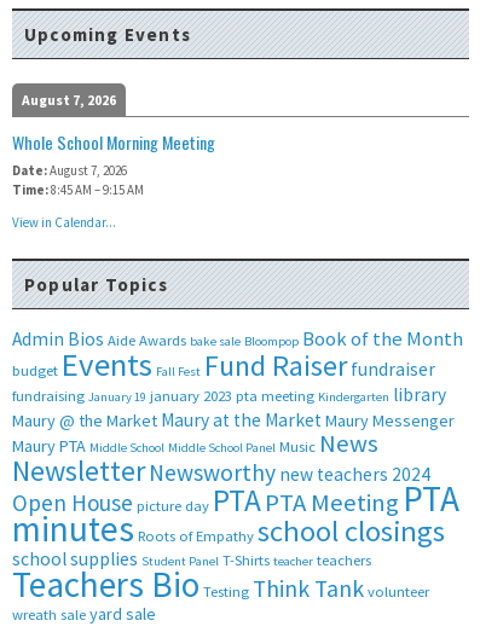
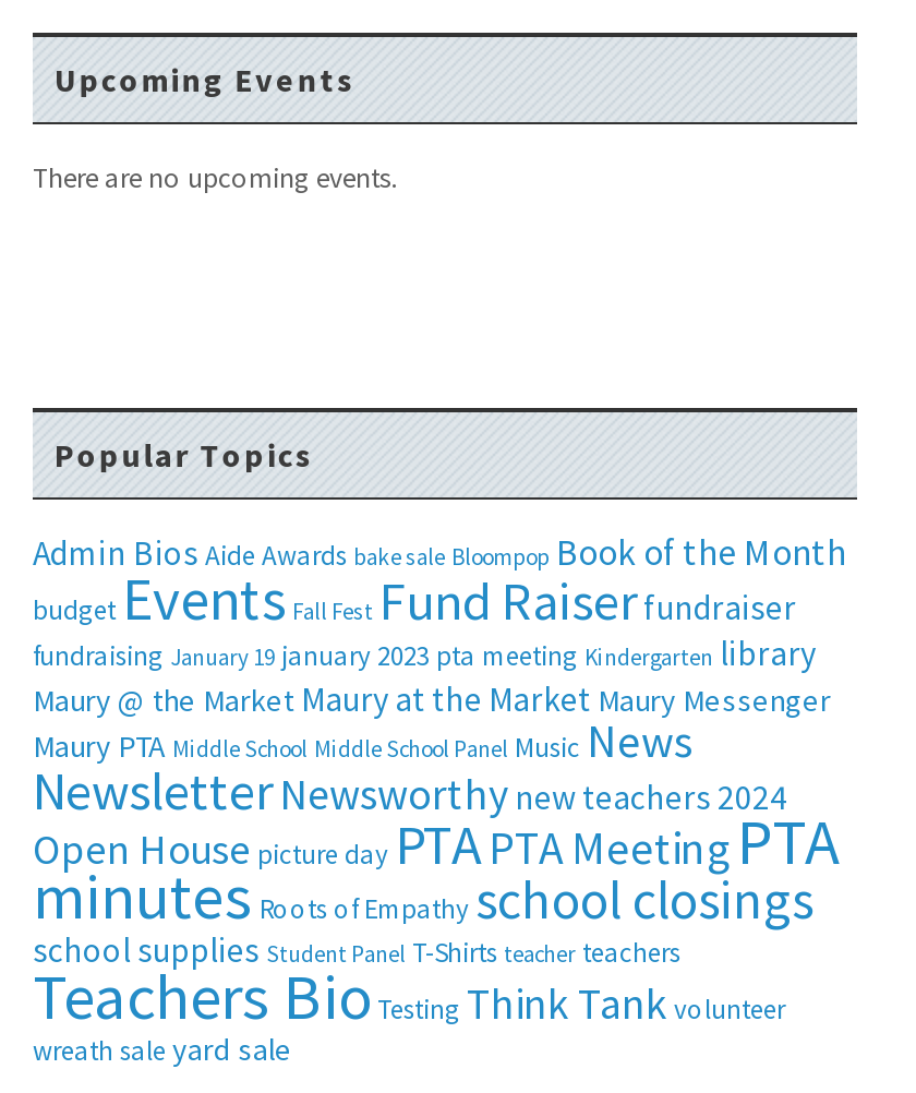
[12,91,215,231] August 7, 2026 | Whole School Morning Meeting | Date: August 7, 2026 | Time: 8:45 AM –9:15 AM | View in Calendar... -> [33,159,397,196] There are no upcoming events.

